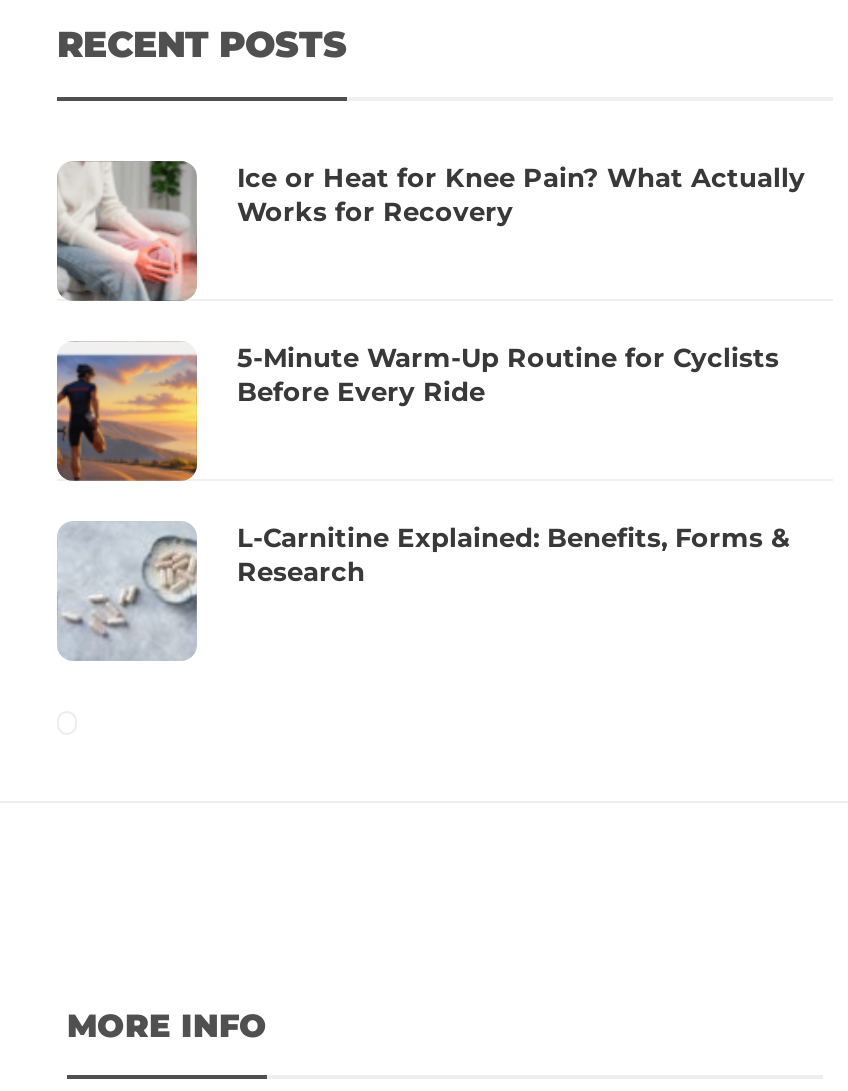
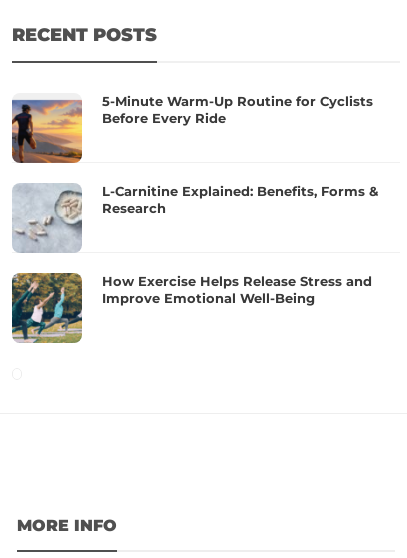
[57,159,805,303] [image] | Ice or Heat for Knee Pain? What Actually | Works for Recovery -> none
moved [53,342,789,588] -> [10,93,378,216]: [image] | 5-Minute Warm-Up Routine for Cyclists | Before Every Ride | L-Carnitine Explained: Benefits, Forms & | Research
moved [55,521,201,661] -> [11,183,84,253]: [image]
none -> [11,272,372,344] [image] | How Exercise Helps Release Stress and | Improve Emotional Well-Being

